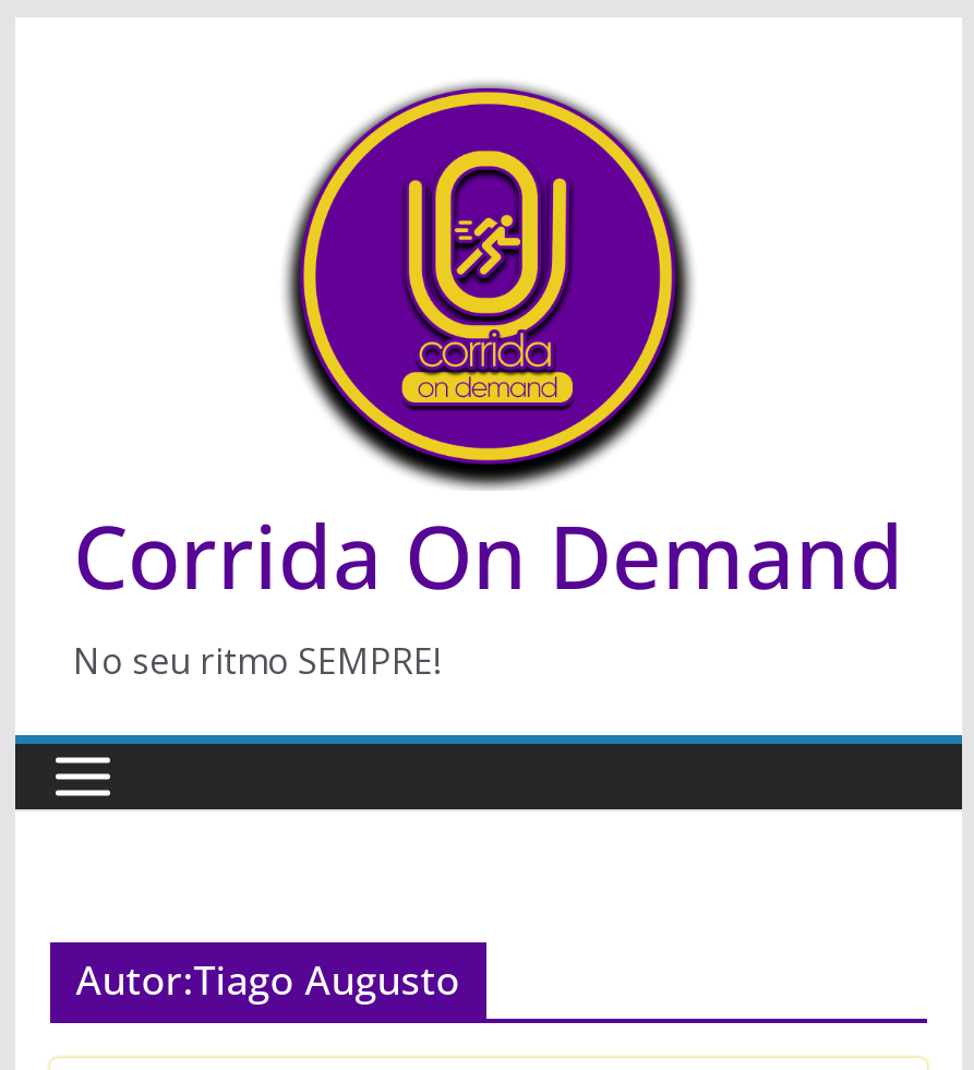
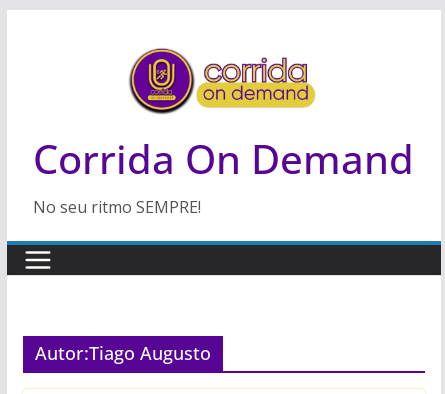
[281,81,694,489] [image] -> [128,40,316,127] [image]

